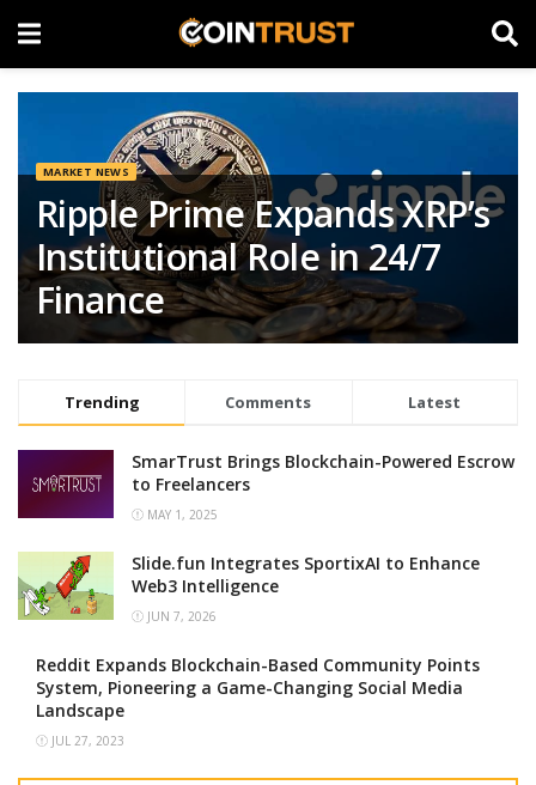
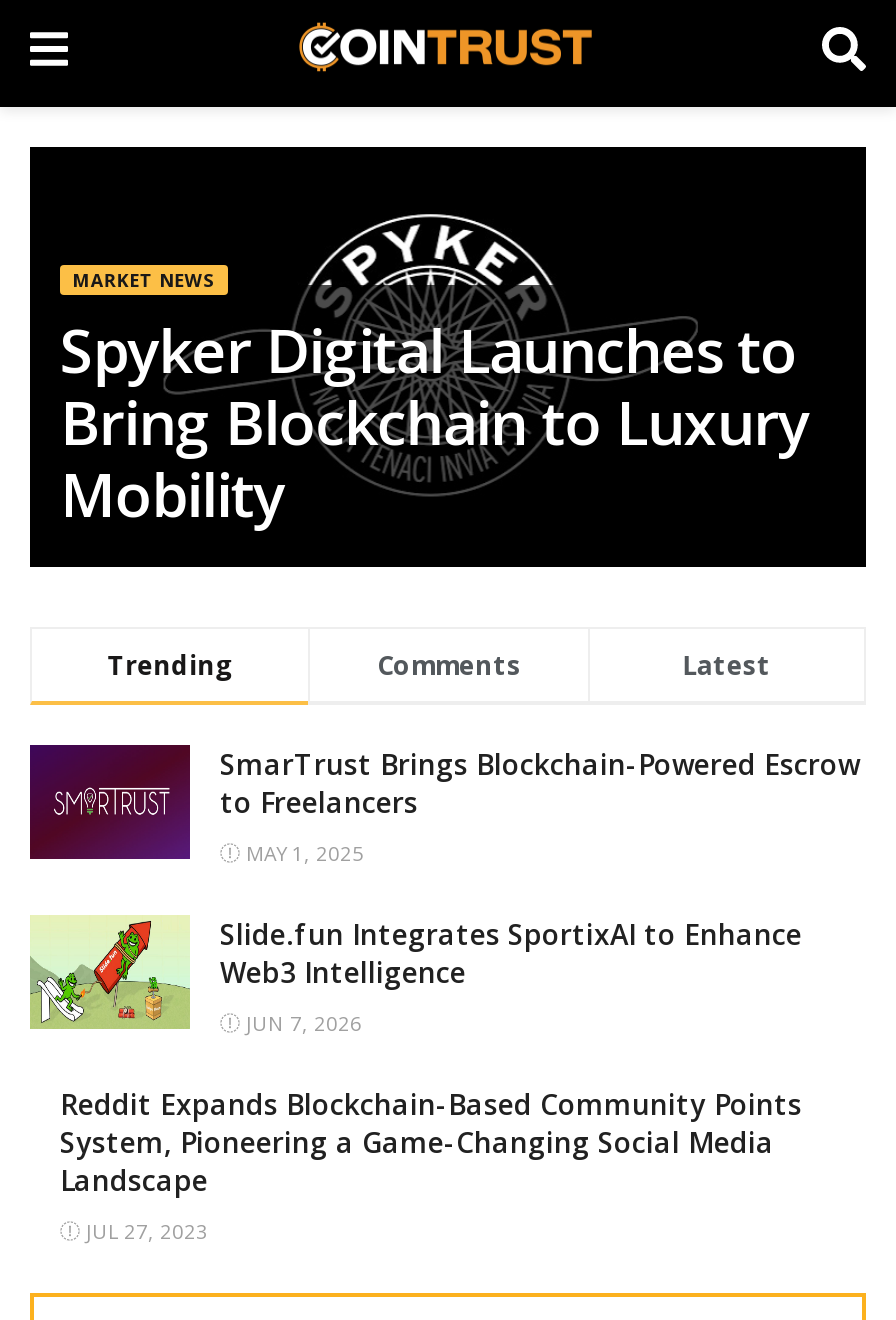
[17,91,519,343] [image] | Ripple Prime Expands XRP’s | Institutional Role in 24/7 | Finance -> [28,145,868,567] [image] | Spyker Digital Launches to | Bring Blockchain to Luxury | Mobility

